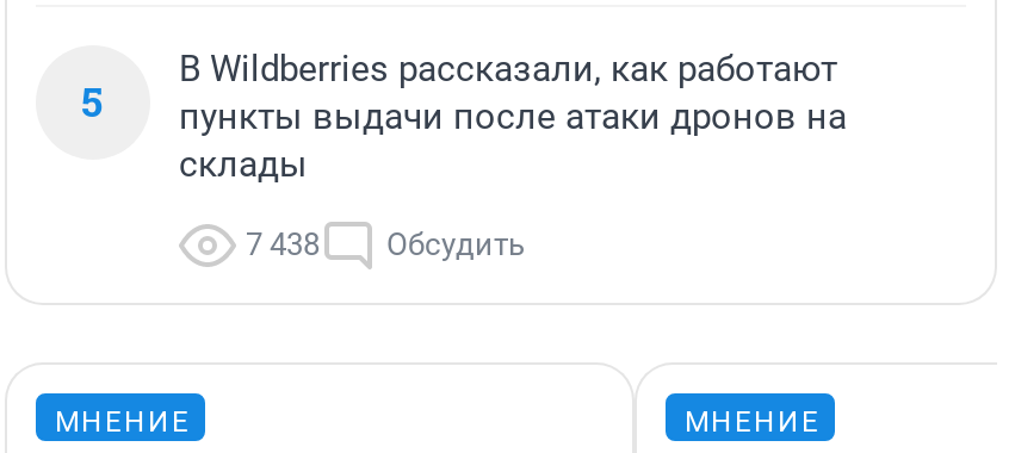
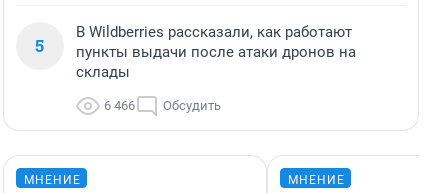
[246,227,525,263] 7 438 Обсудить -> [104,98,221,113] 6 466 Обсудить

